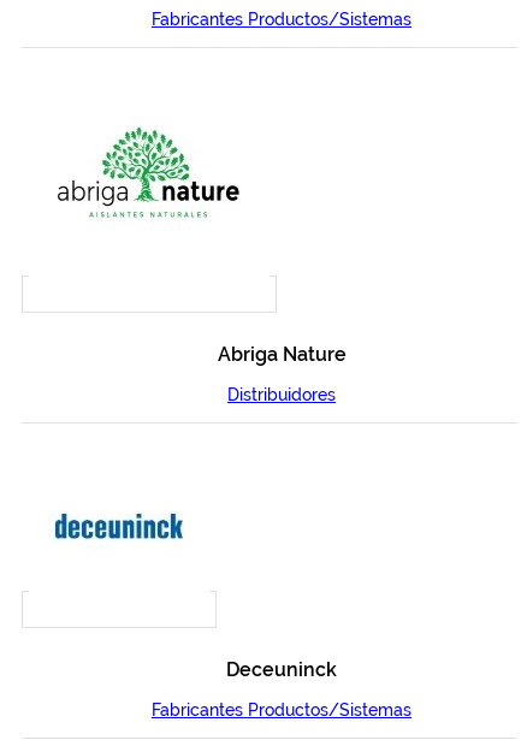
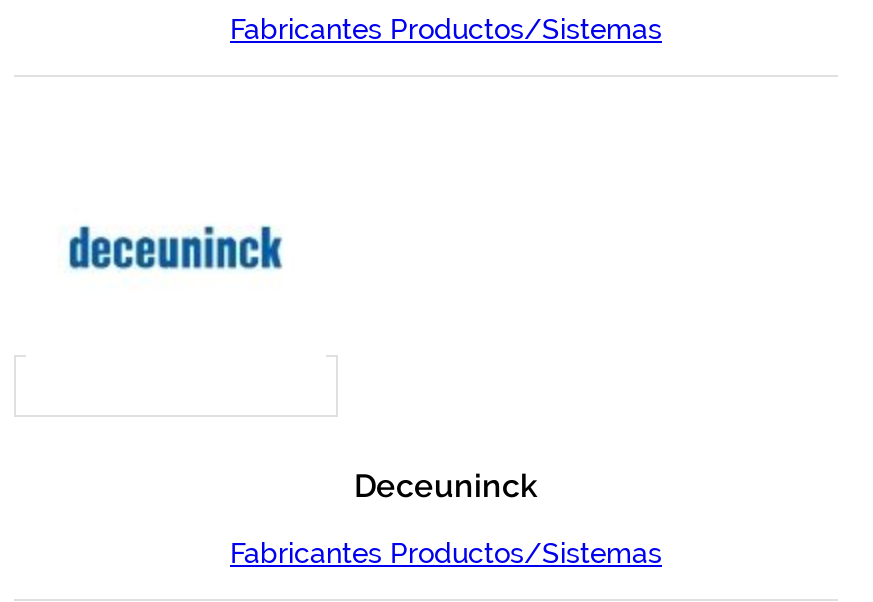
[57,126,241,219] [image] -> none
[217,343,346,405] Abriga Nature | Distribuidores -> none

